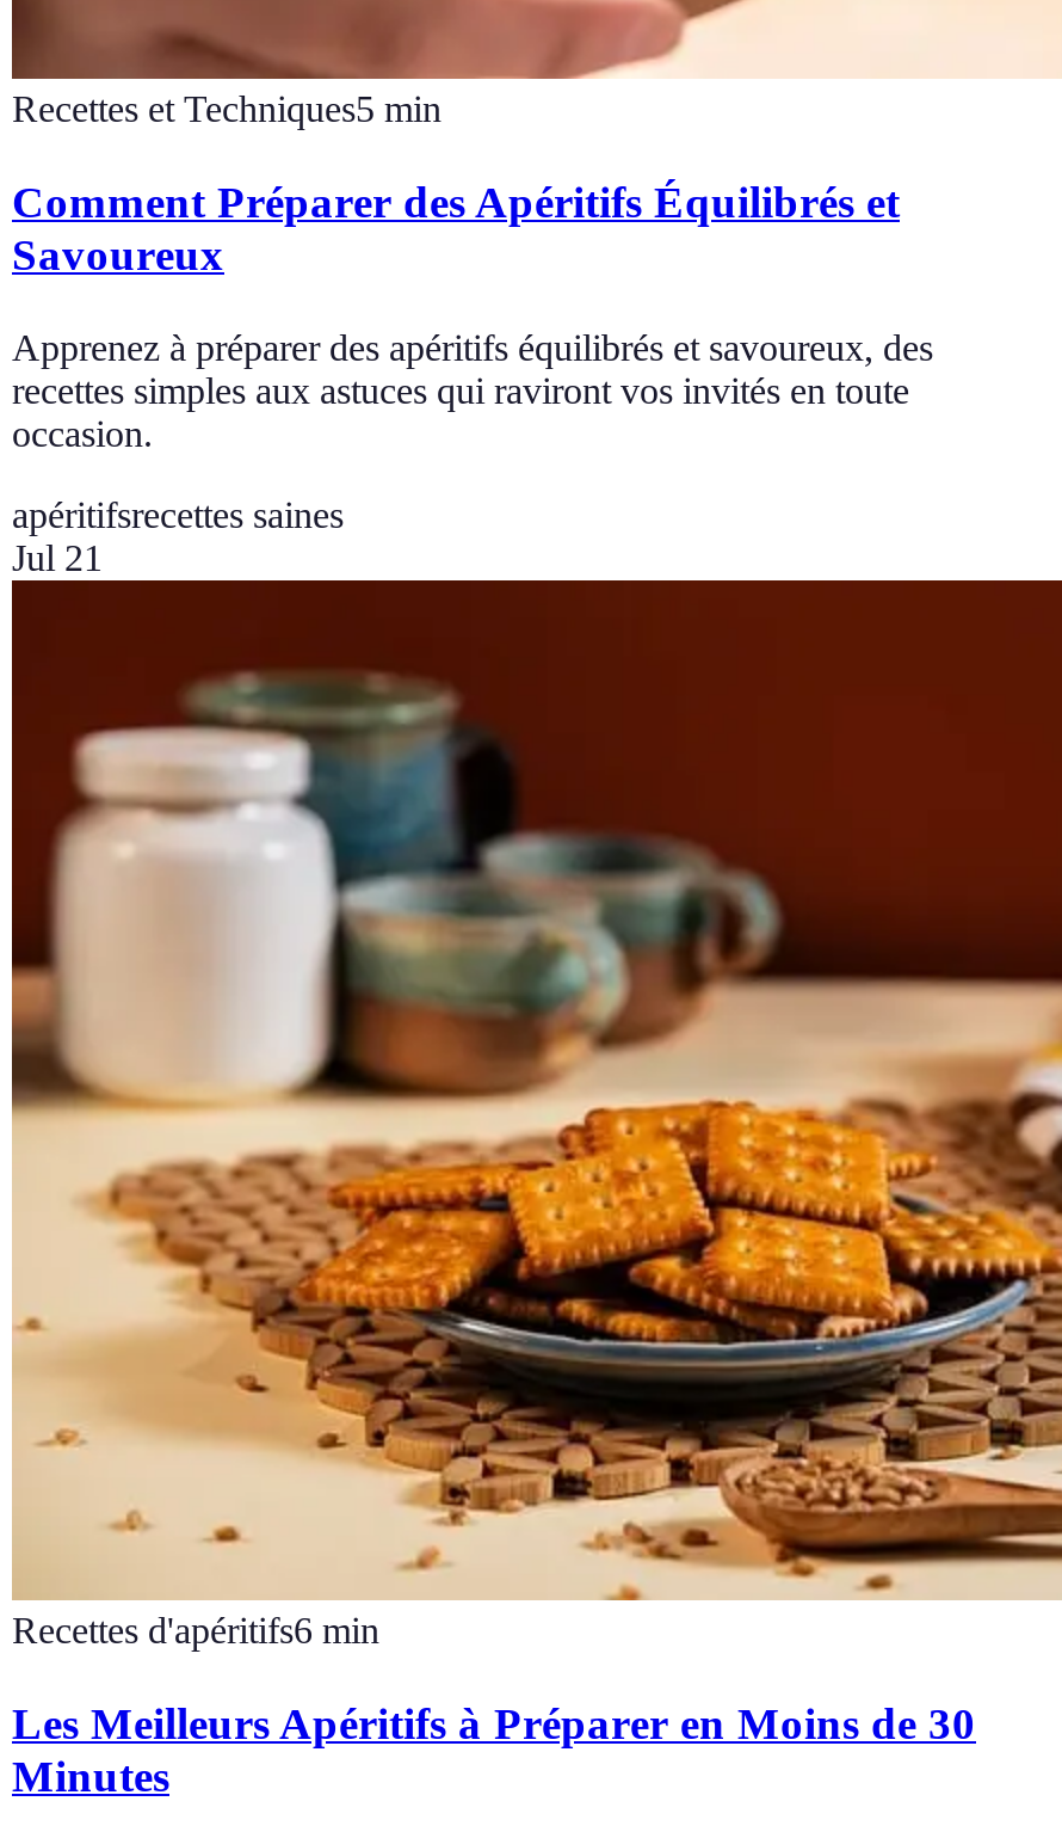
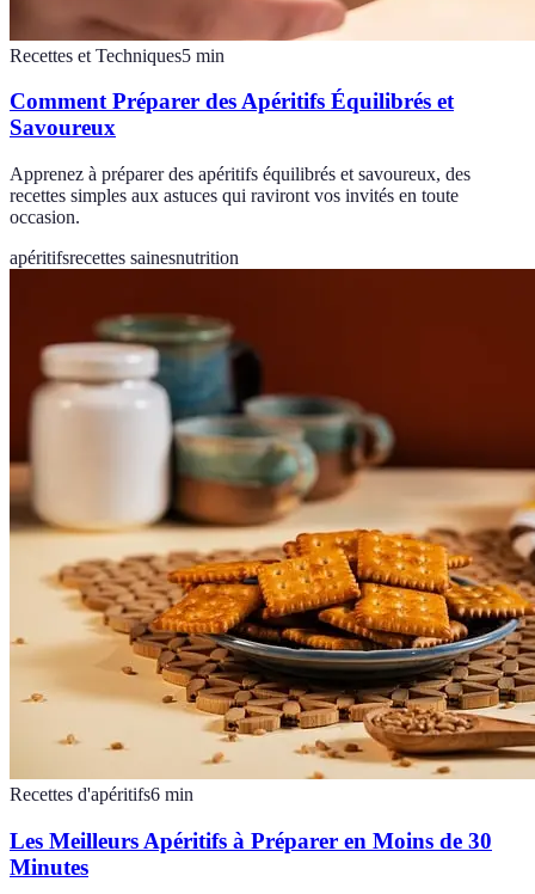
[12,495,344,578] apéritifsrecettes saines | Jul 21 -> [10,248,239,268] apéritifsrecettes sainesnutrition

